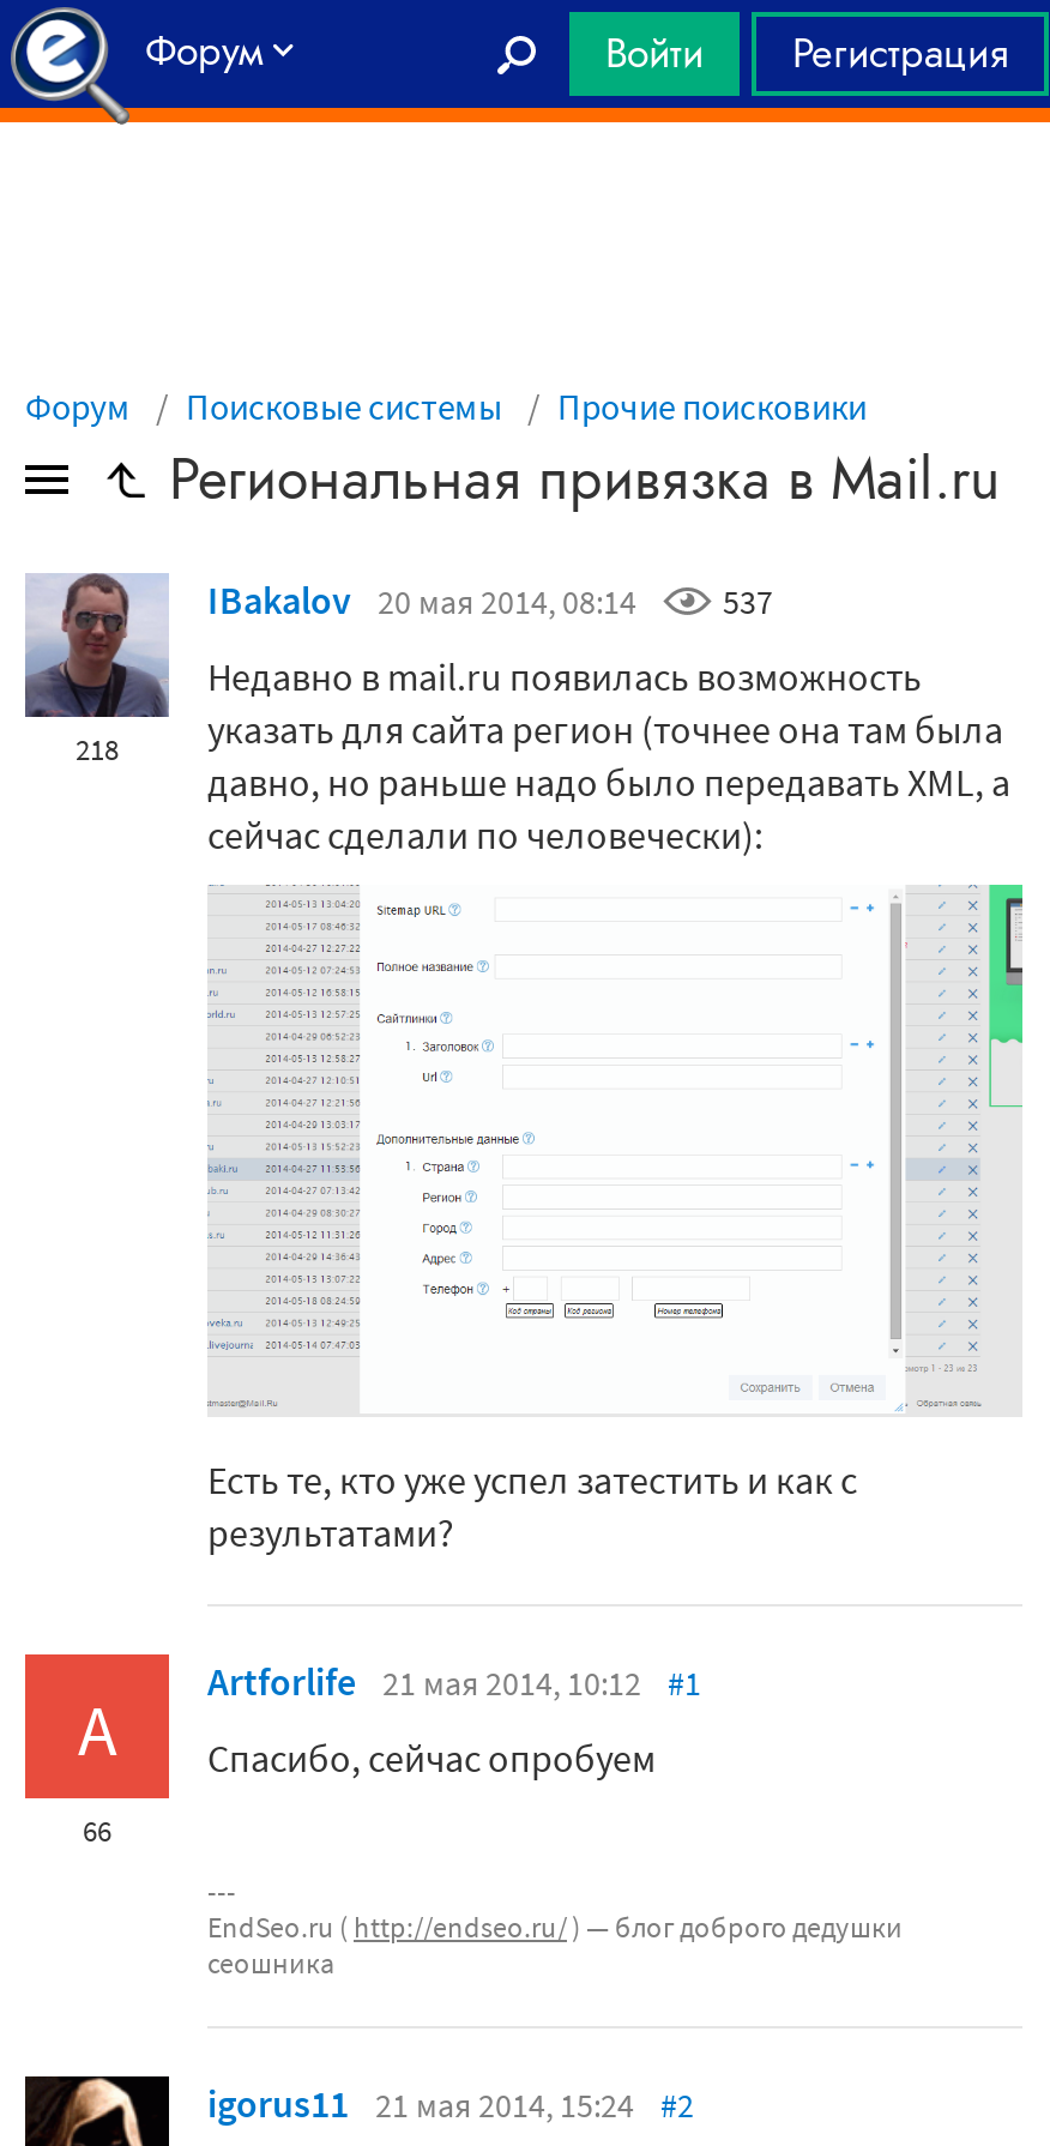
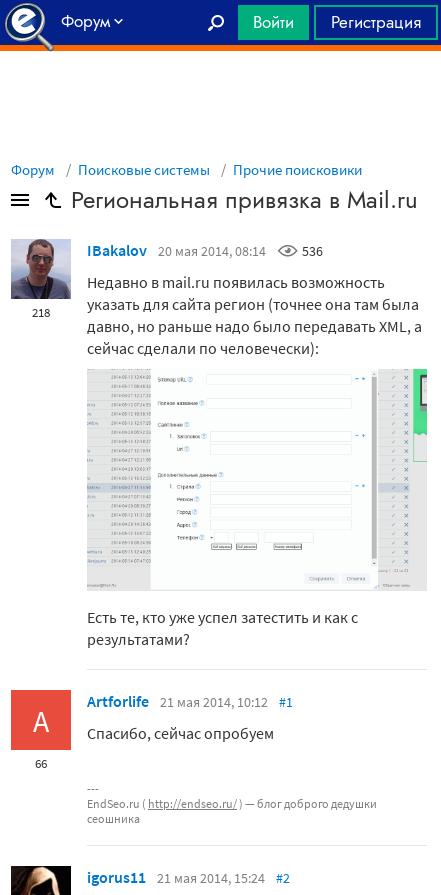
[207,575,773,623] IBakalov 20 мая 2014, 08:14 537 -> [87,240,323,260] IBakalov 20 мая 2014, 08:14 536

